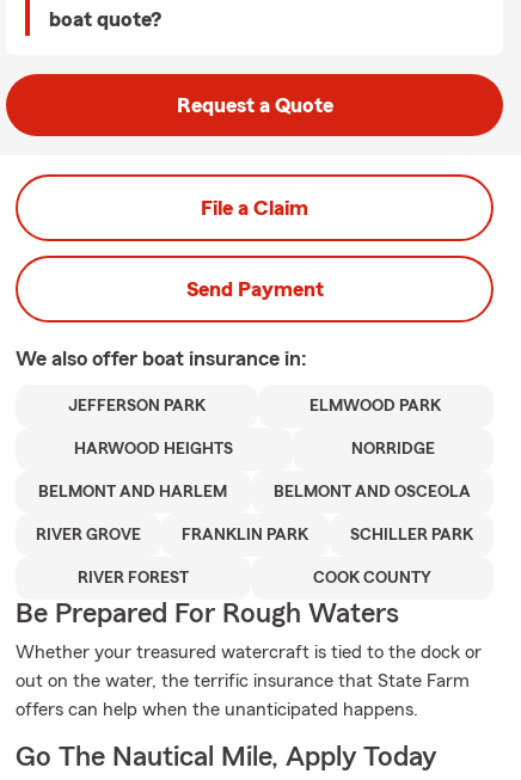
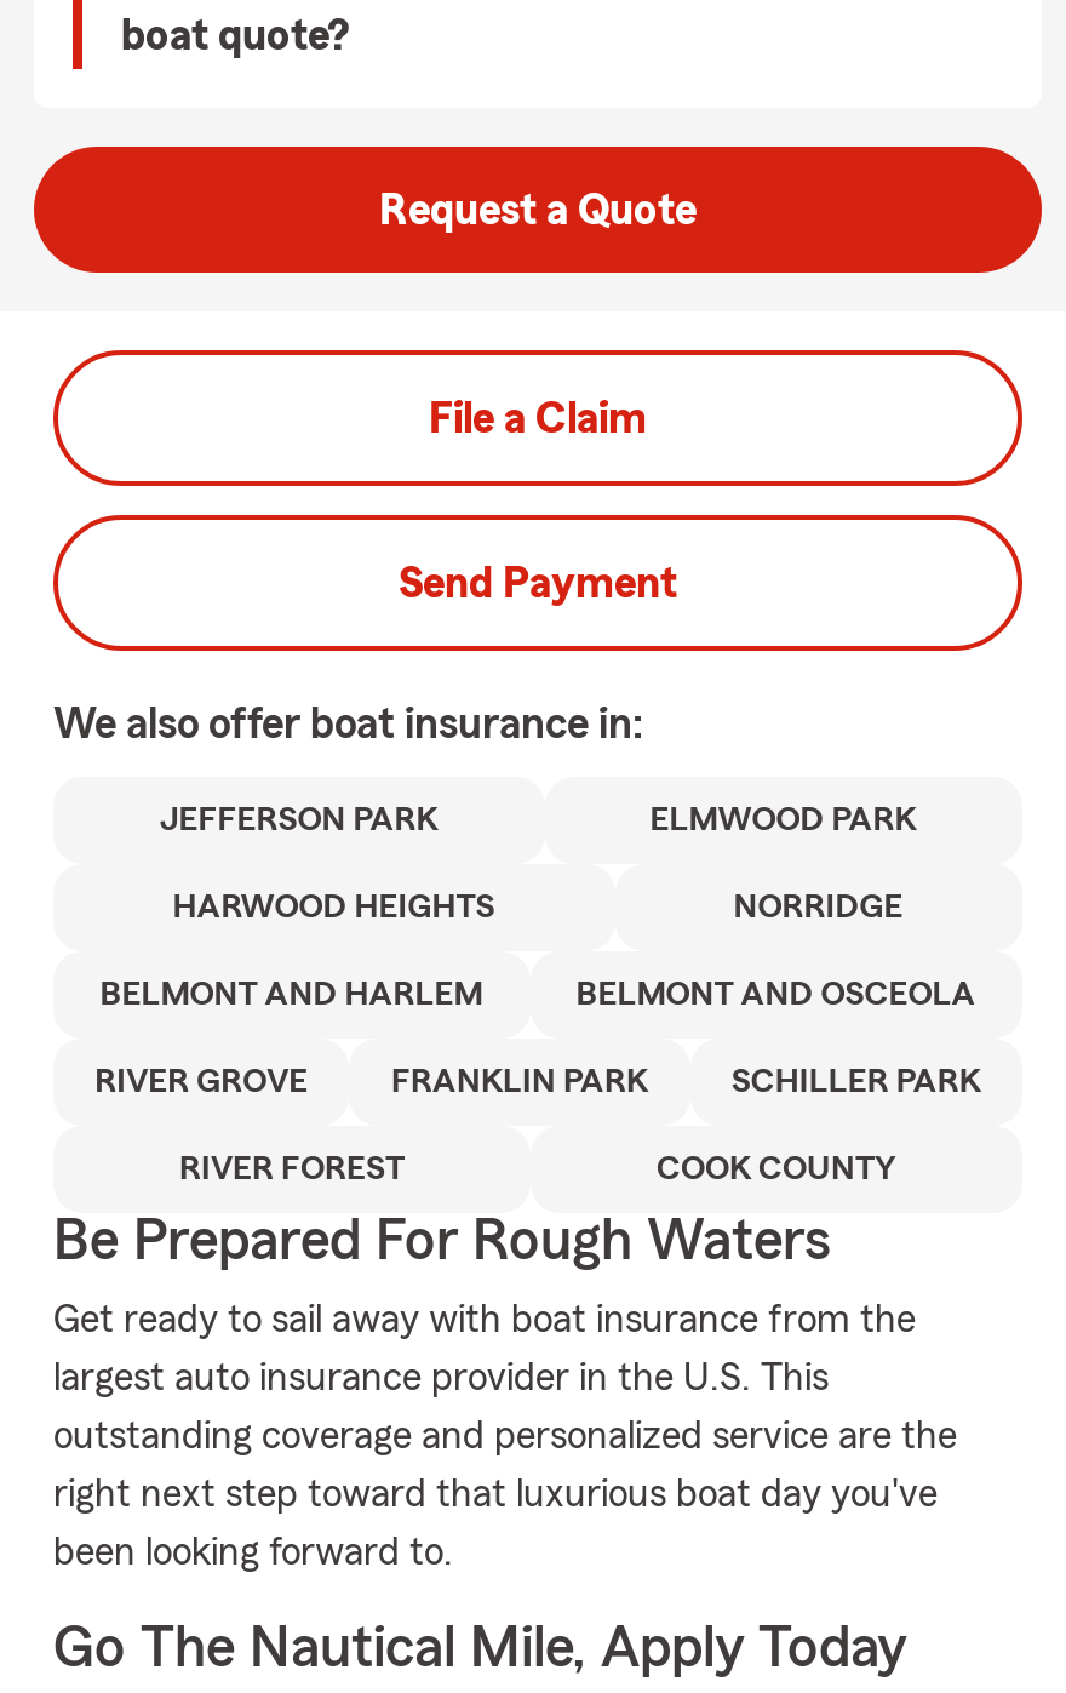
[16,643,482,719] Whether your treasured watercraft is tied to the dock or | out on the water, the terrific insurance that State Farm | offers can help when the unanticipated happens. -> [53,1300,957,1572] Get ready to sail away with boat insurance from the | largest auto insurance provider in the U.S. This | outstanding coverage and personalized service are the | right next step toward that luxurious boat day you've | been looking forward to.

